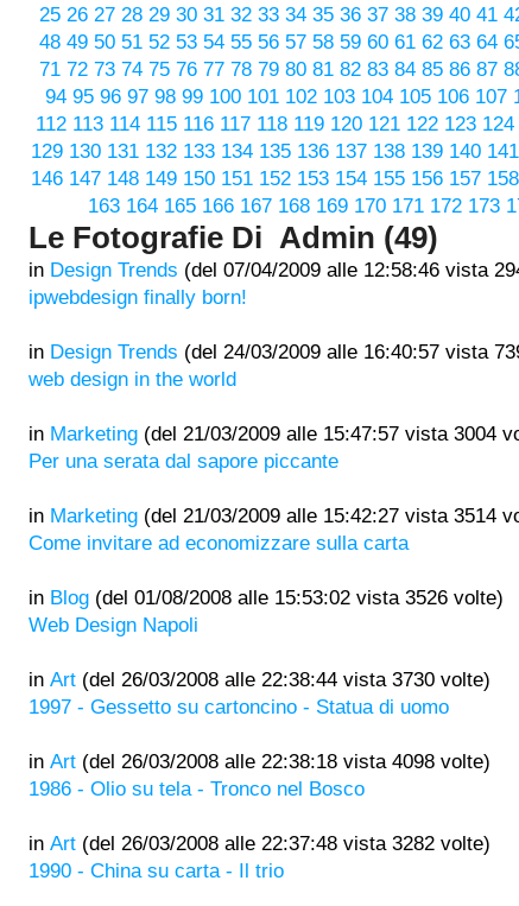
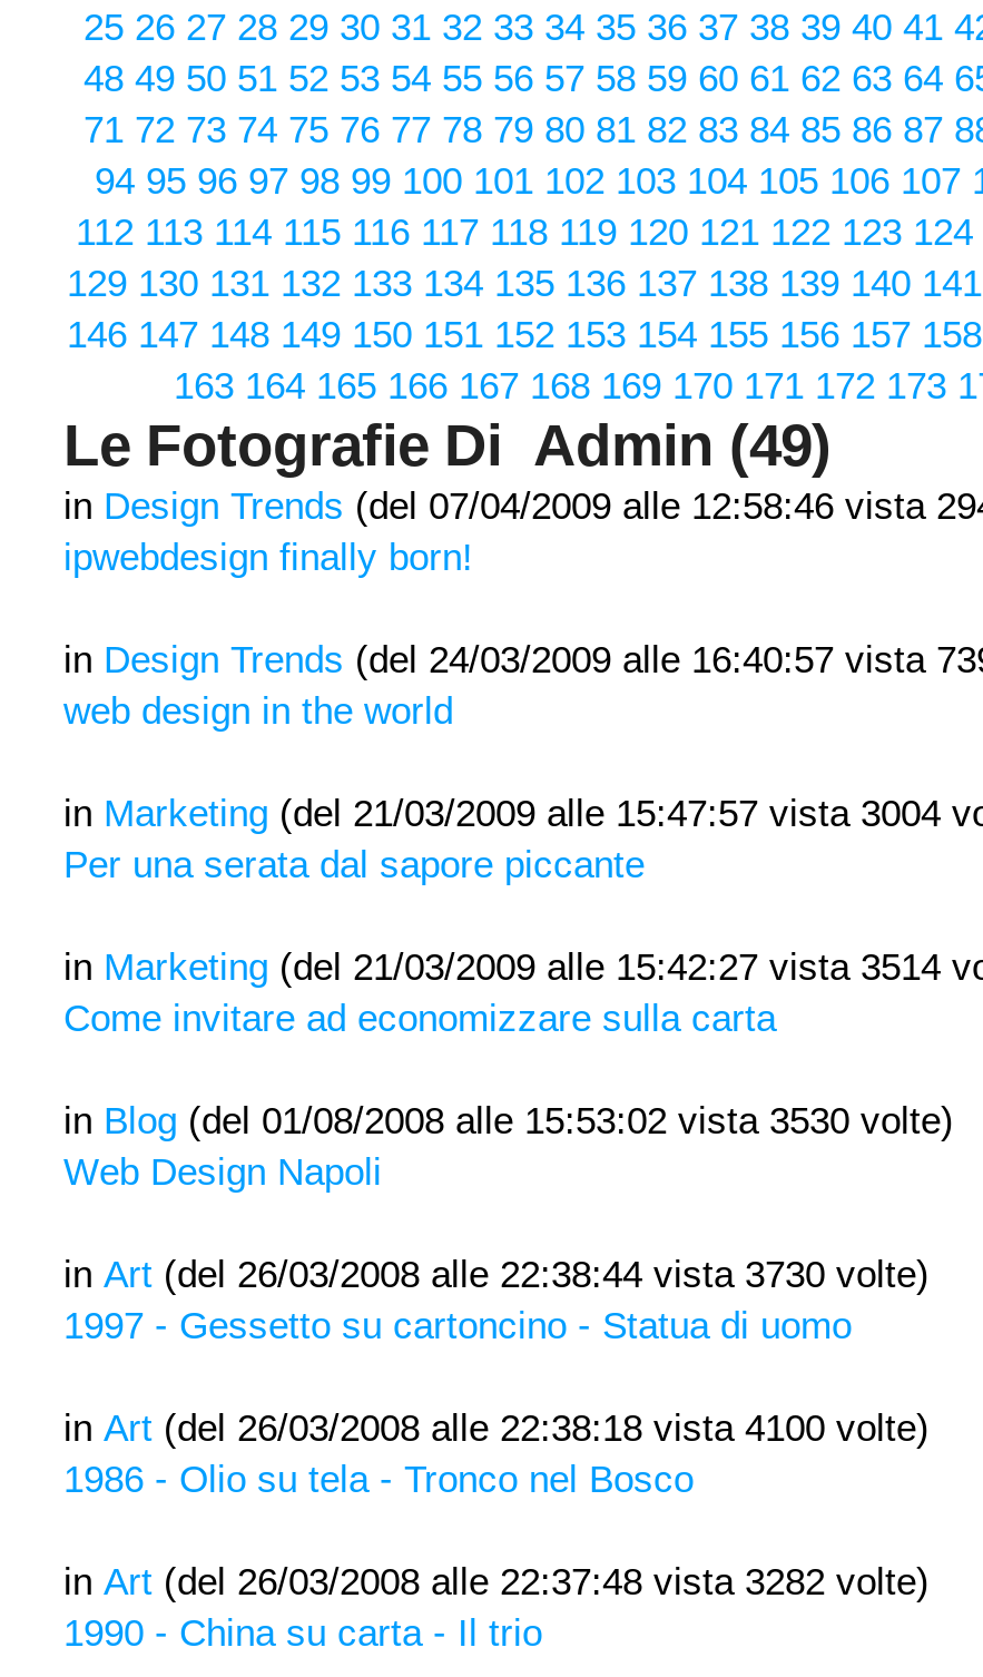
[29,587,504,609] in Blog (del 01/08/2008 alle 15:53:02 vista 3526 volte) -> [63,1100,954,1142] in Blog (del 01/08/2008 alle 15:53:02 vista 3530 volte)
[29,750,490,773] in Art (del 26/03/2008 alle 22:38:18 vista 4098 volte) -> [63,1408,930,1450] in Art (del 26/03/2008 alle 22:38:18 vista 4100 volte)

